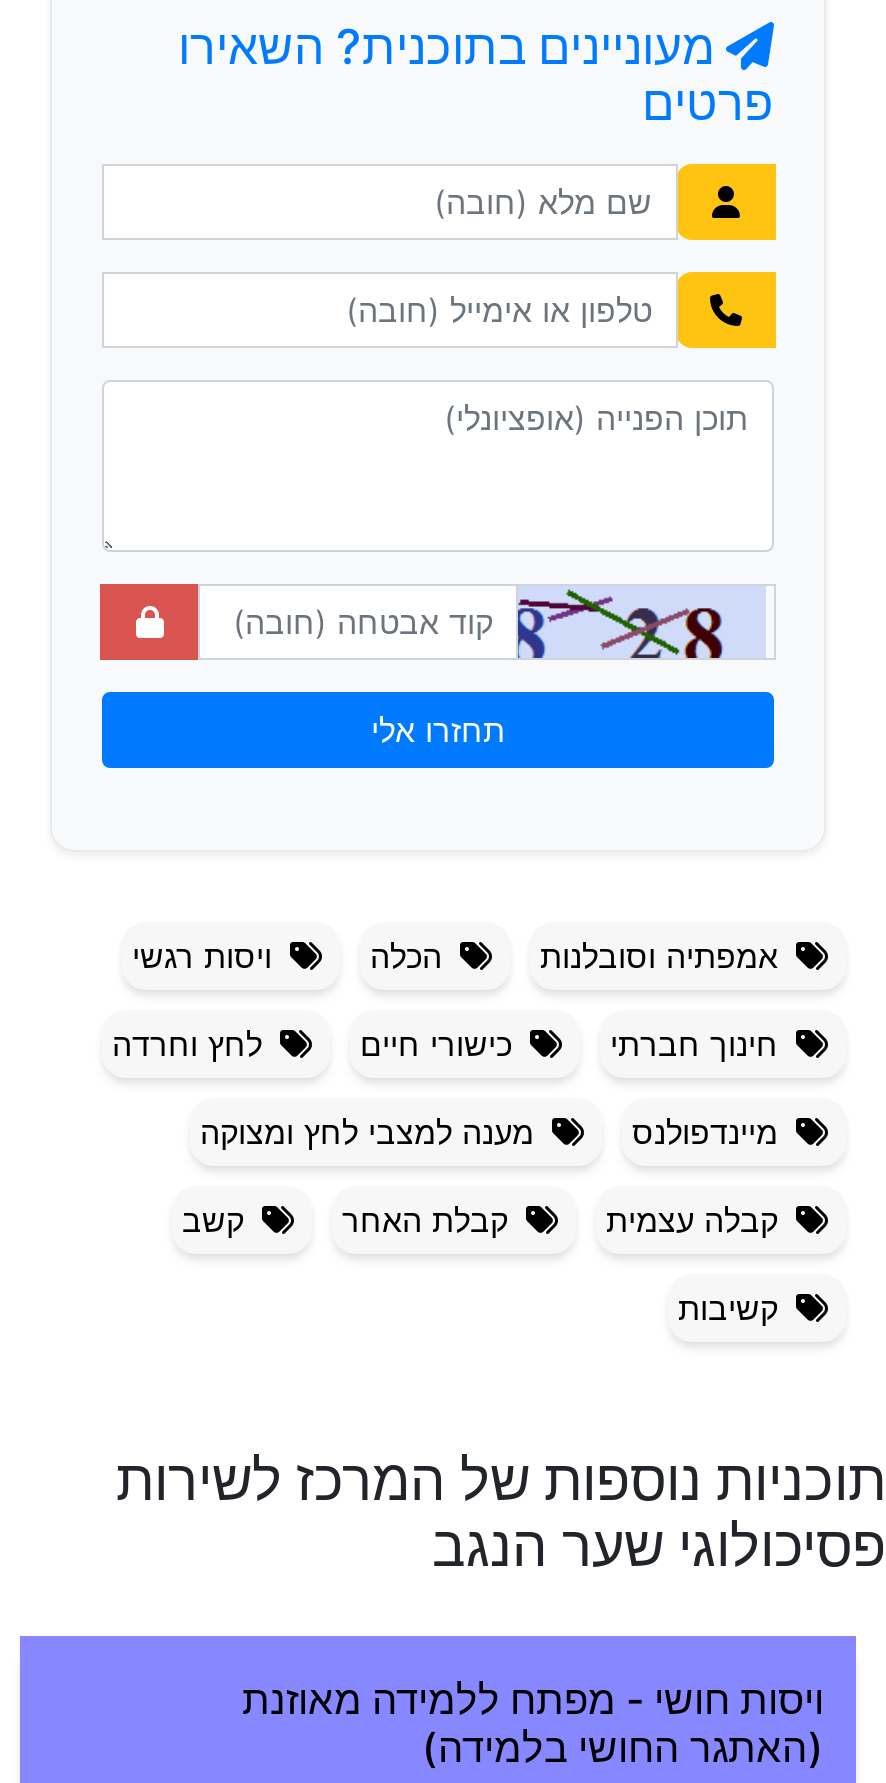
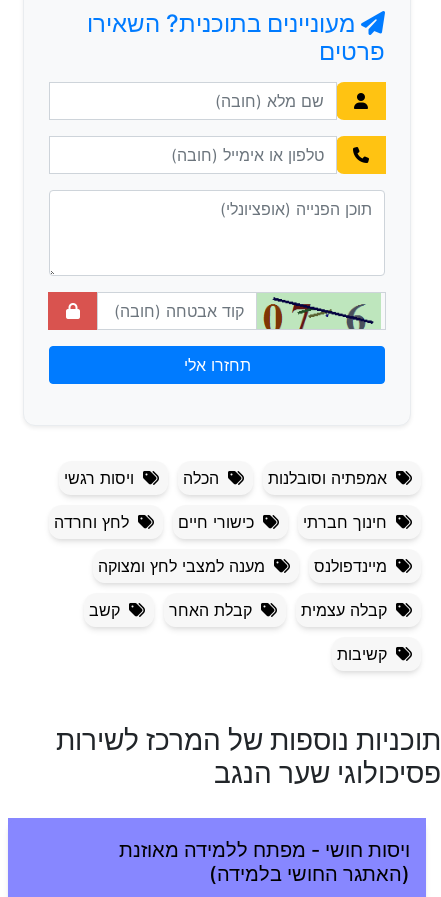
[516,588,764,660] [image] -> [257,293,381,330] [image]

